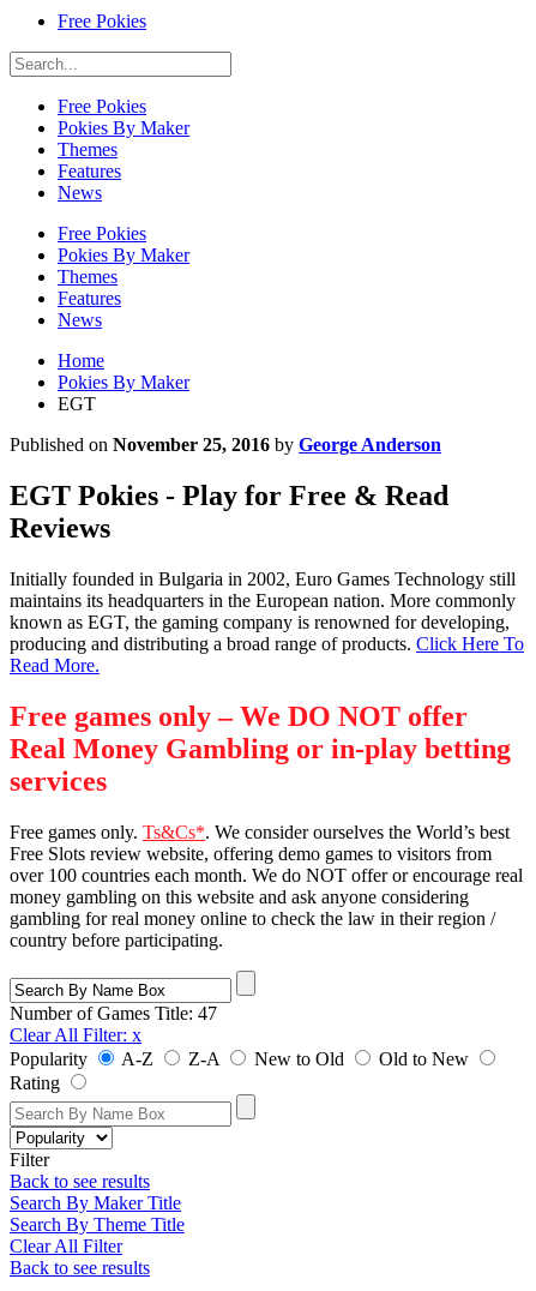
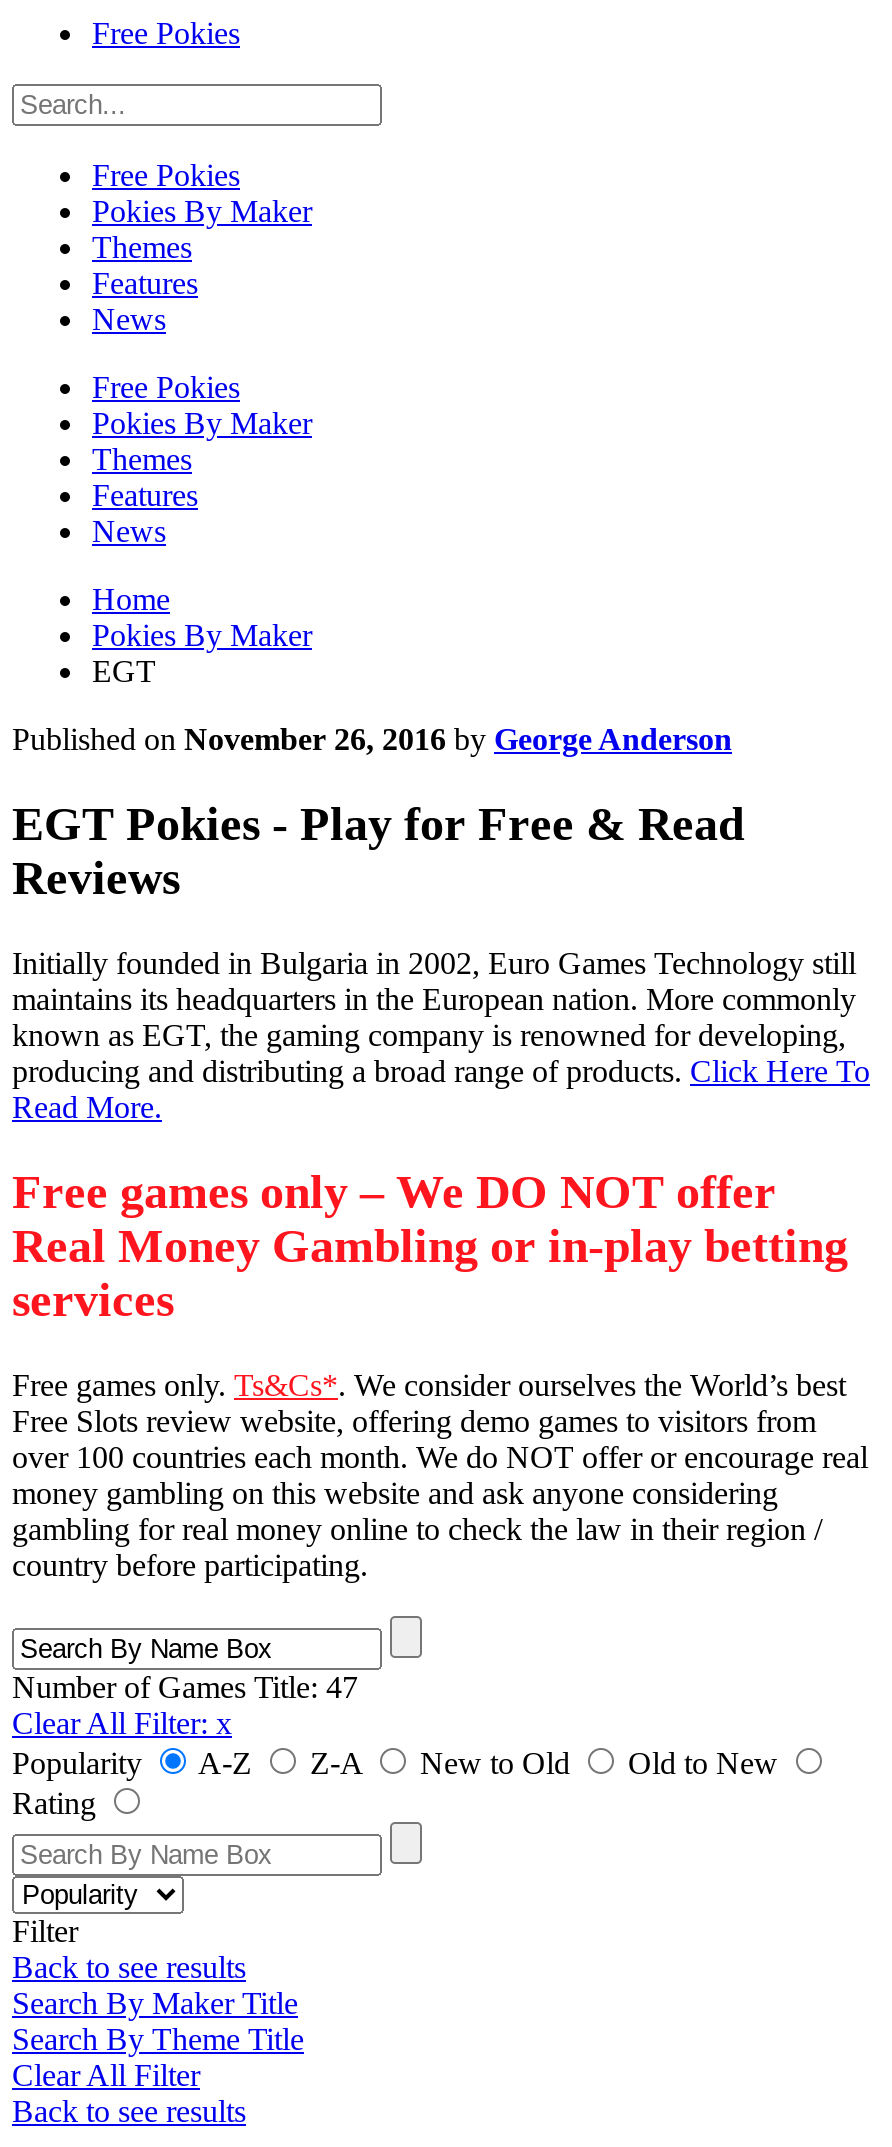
[10,434,441,455] Published on November 25, 2016 by George Anderson -> [12,722,732,756] Published on November 26, 2016 by George Anderson

